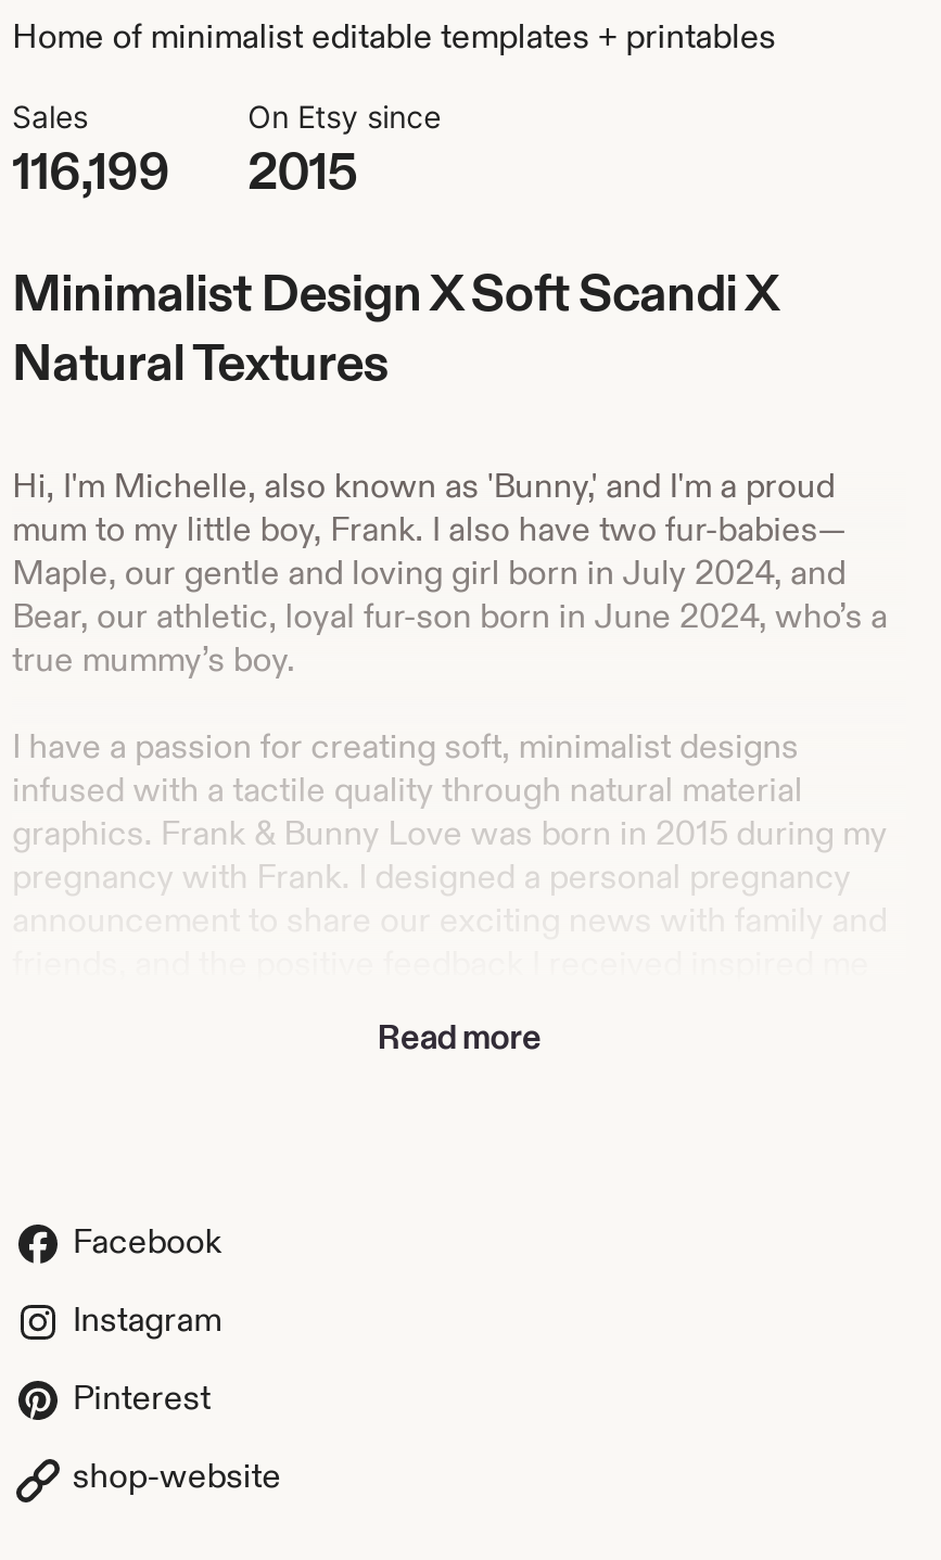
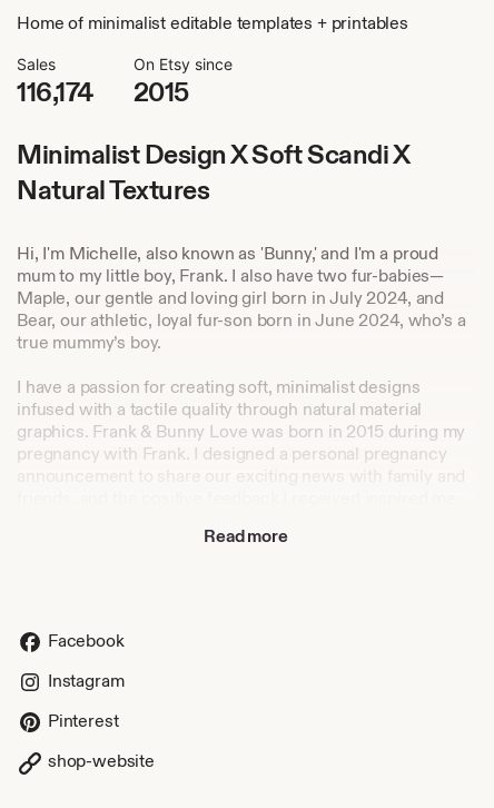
[12,139,356,202] 116,199 2015 -> [17,76,189,108] 116,174 2015

